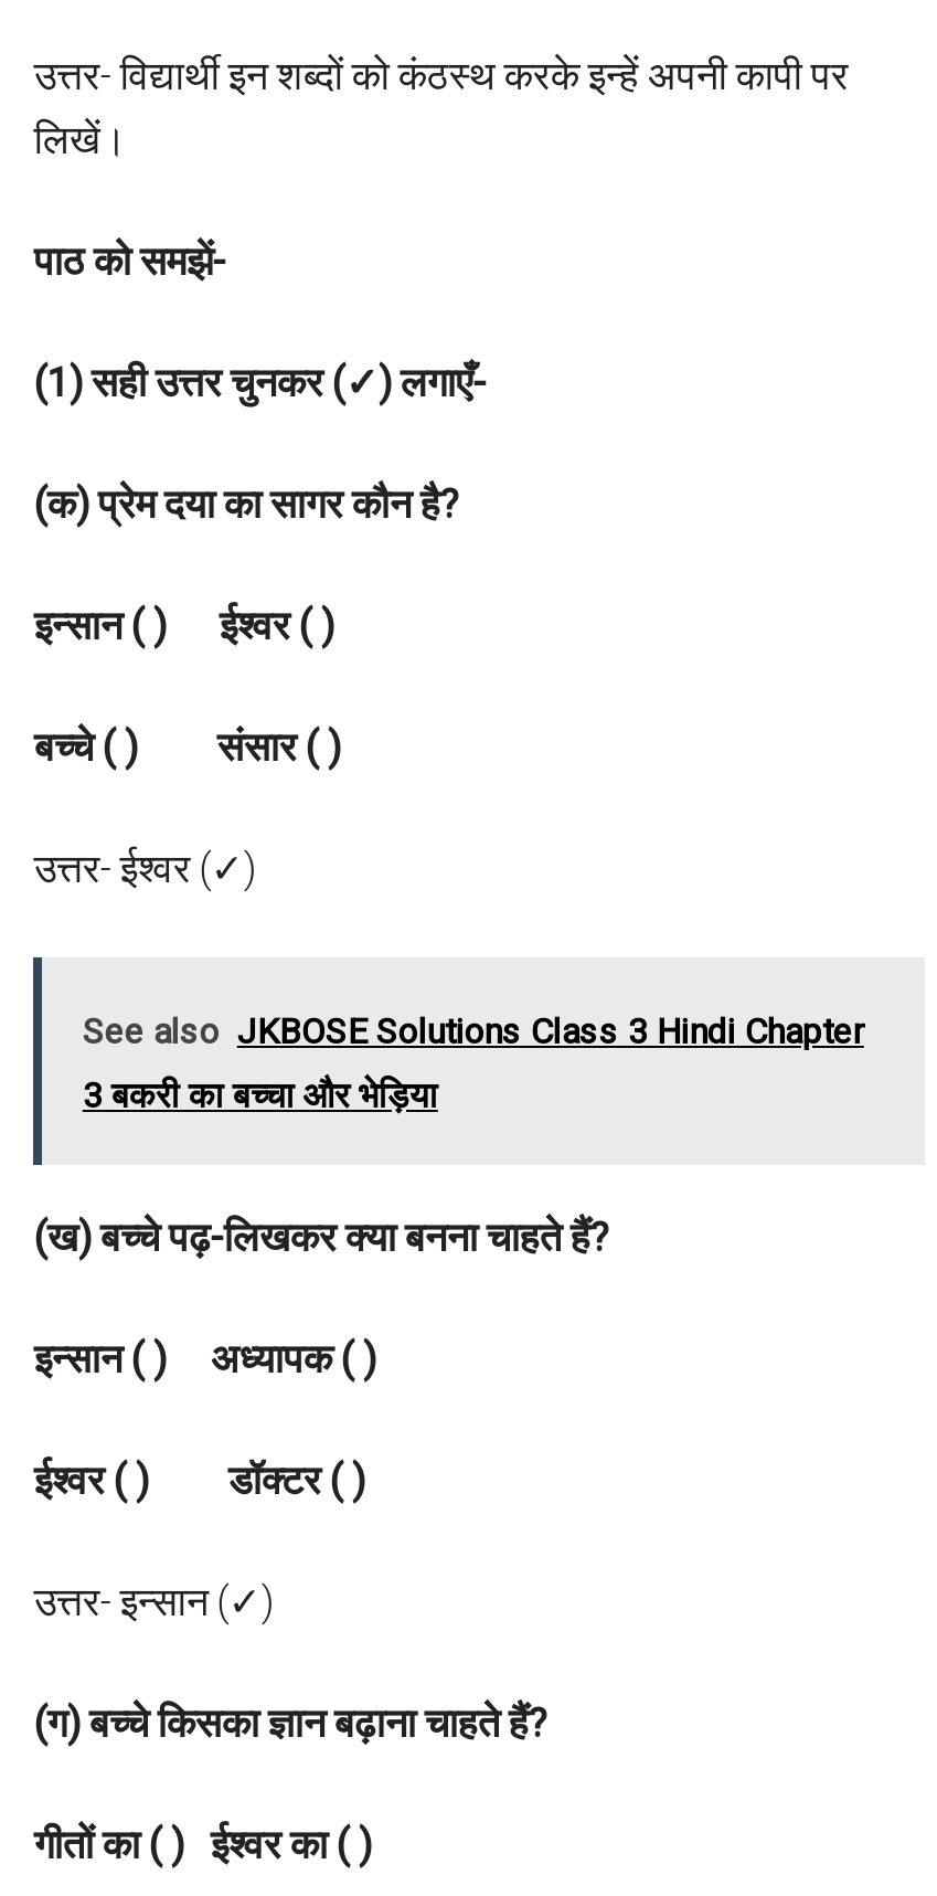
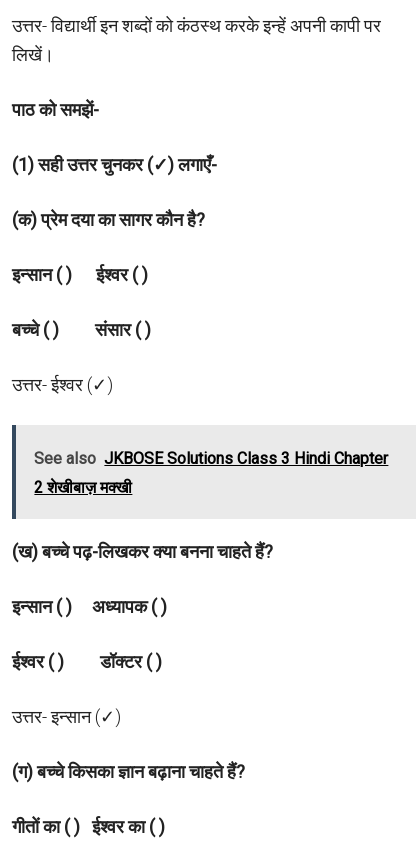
[83,1074,438,1116] 3 बकरी का बच्चा और भेड़िया -> [34,478,132,497] 2 शेखीबाज़ मक्खी

